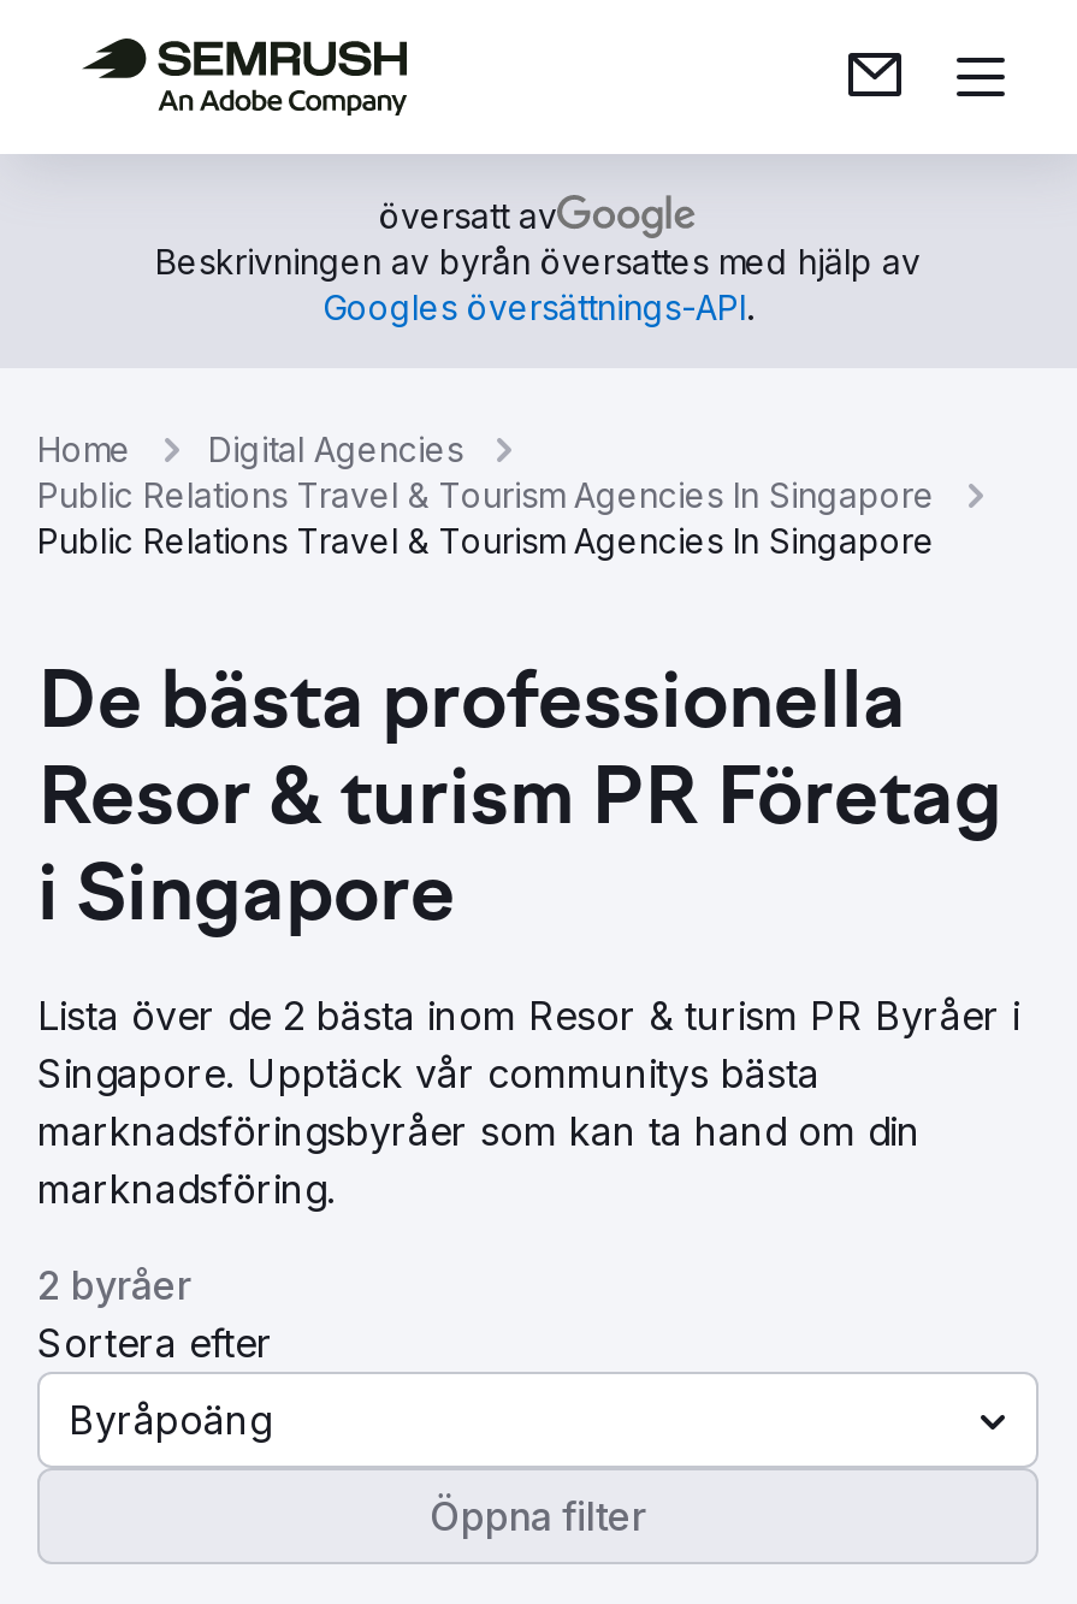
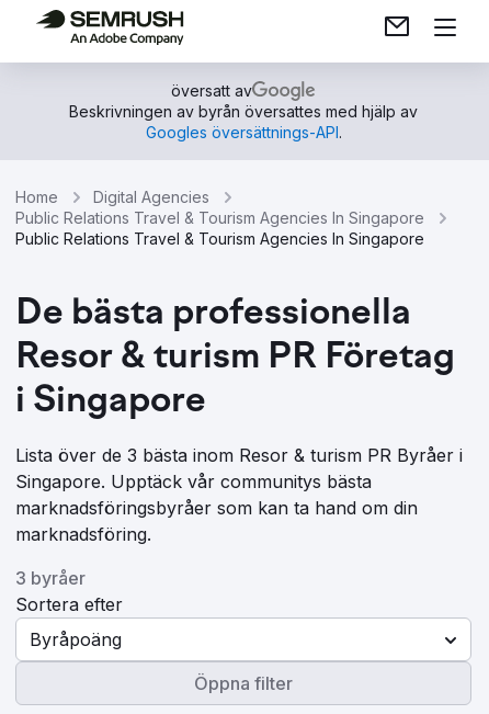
[37,992,1019,1040] Lista över de 2 bästa inom Resor & turism PR Byråer i -> [15,444,463,466] Lista över de 3 bästa inom Resor & turism PR Byråer i
[37,1261,191,1309] 2 byråer -> [15,567,86,589] 3 byråer

